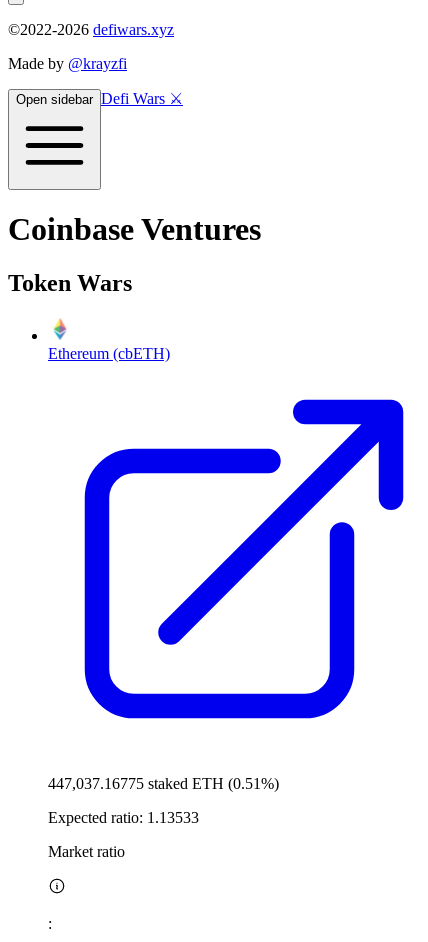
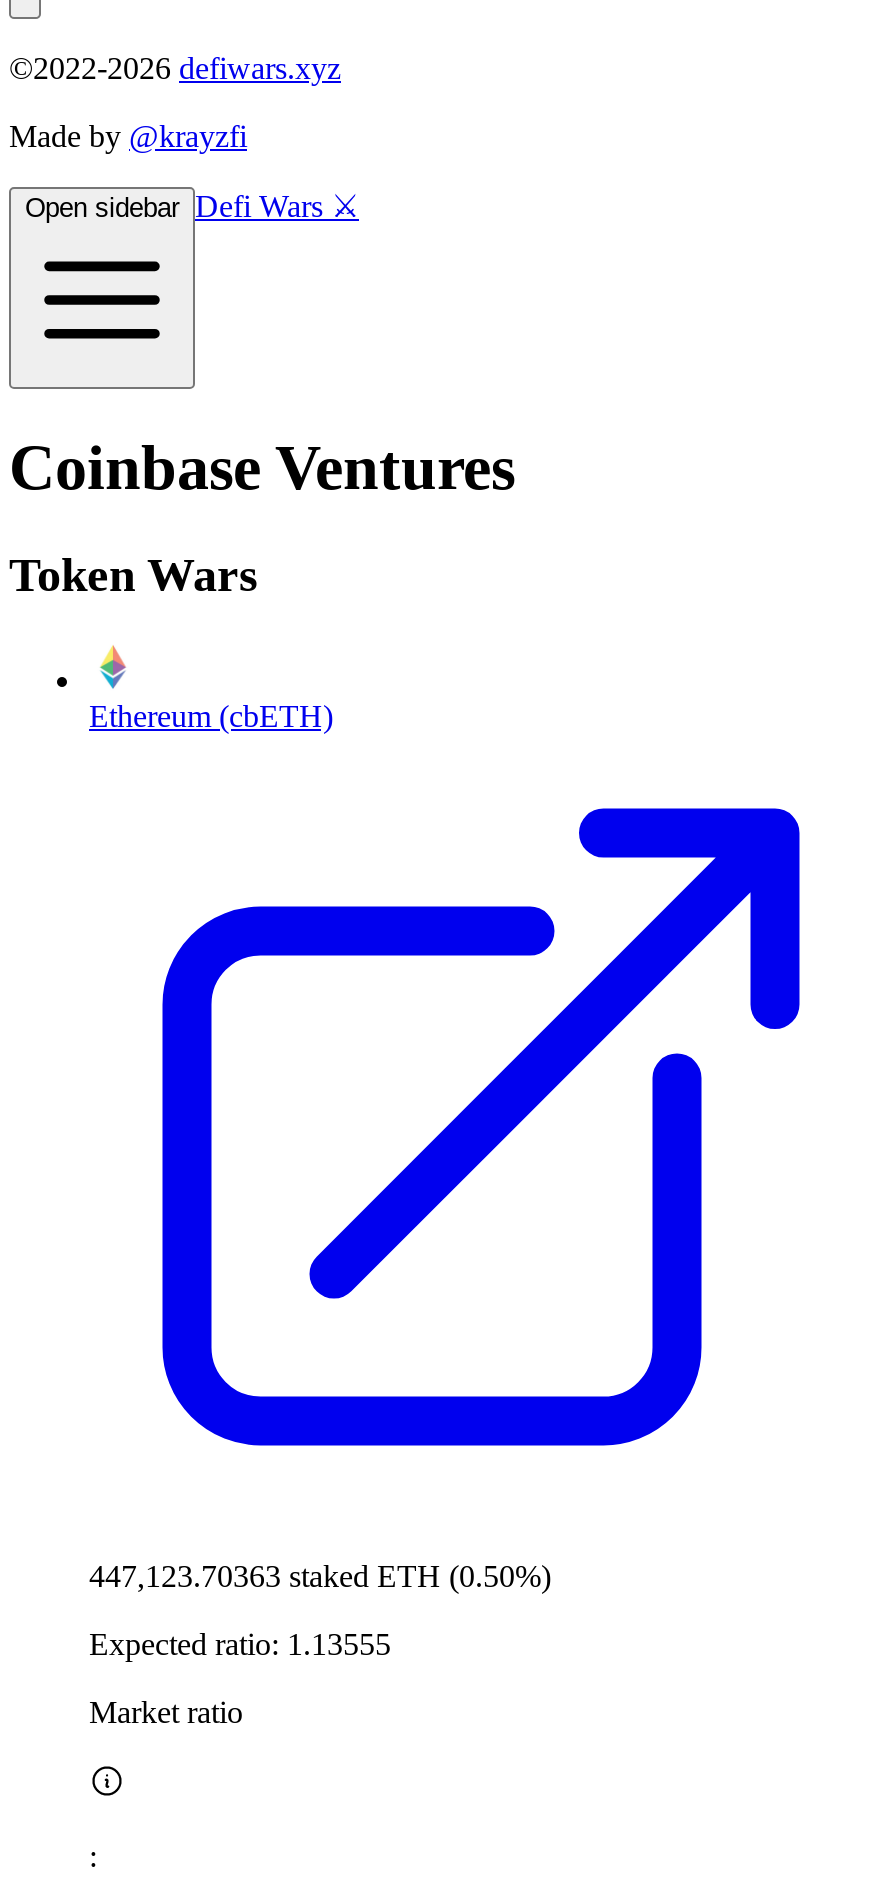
[48,775,279,792] 447,037.16775 staked ETH (0.51%) -> [89,1558,551,1592] 447,123.70363 staked ETH (0.50%)
[48,809,199,826] Expected ratio: 1.13533 -> [89,1626,391,1660] Expected ratio: 1.13555

